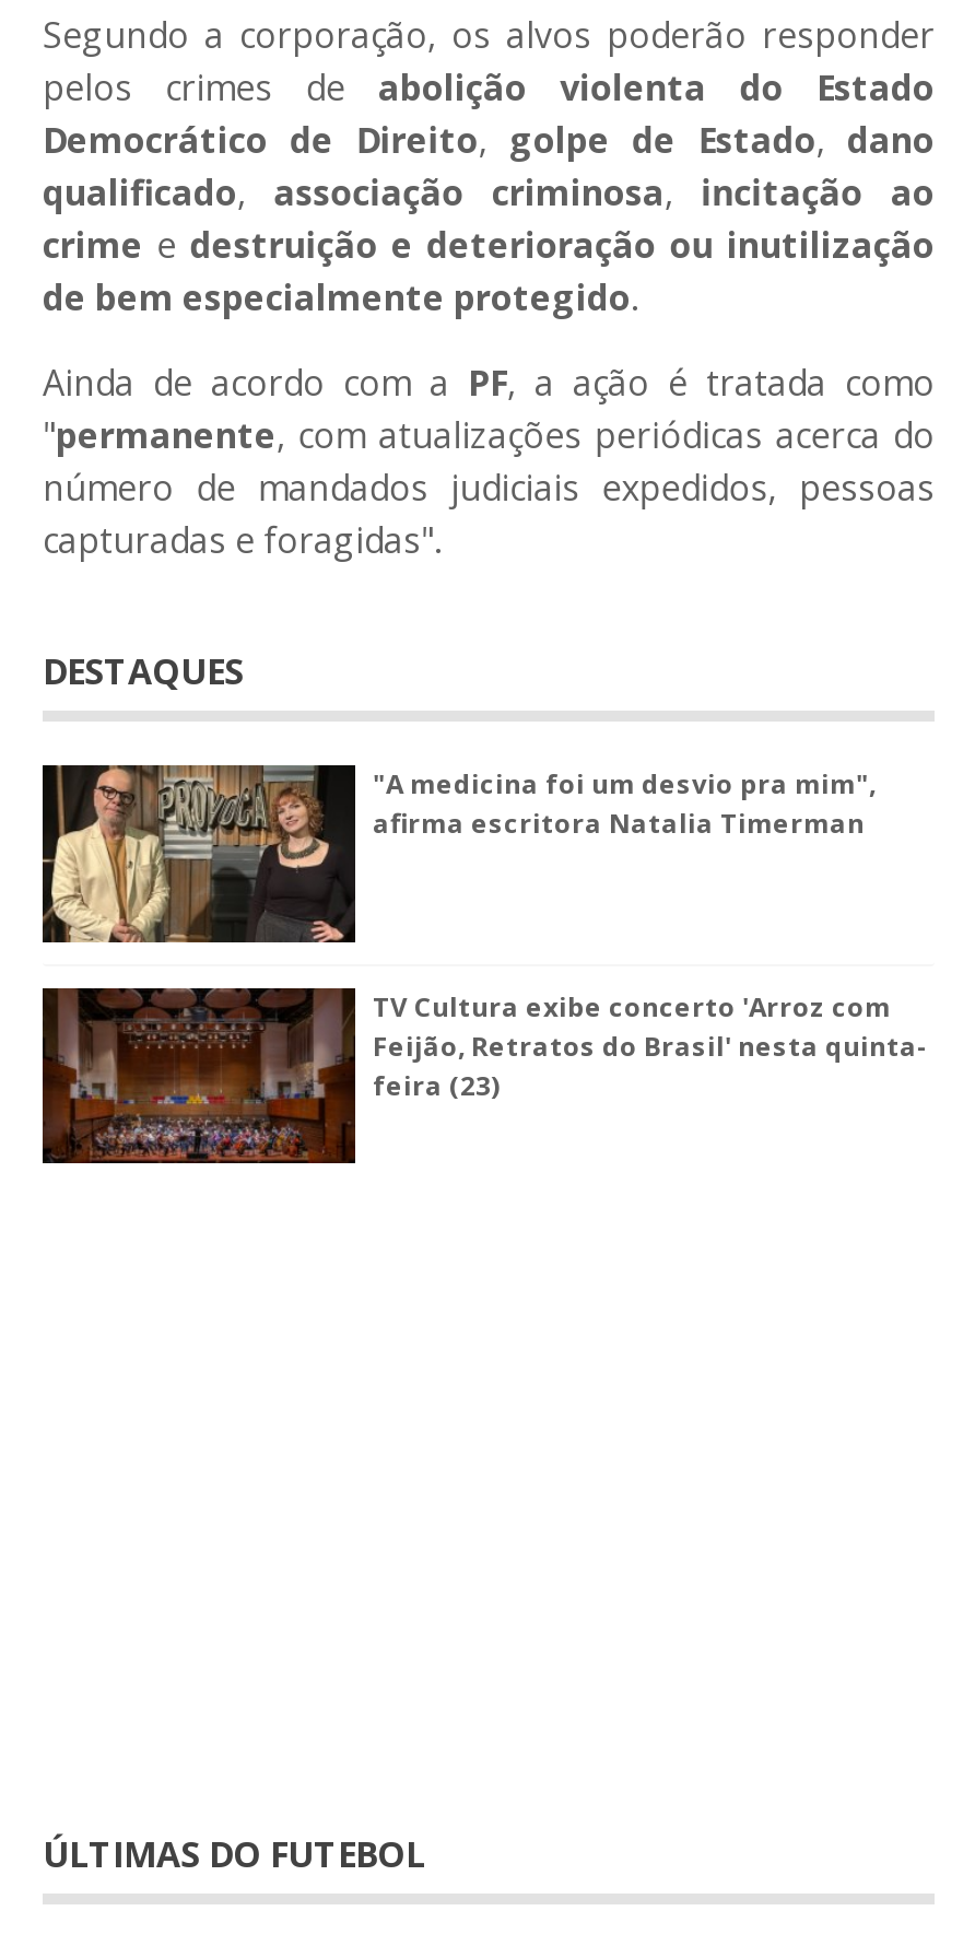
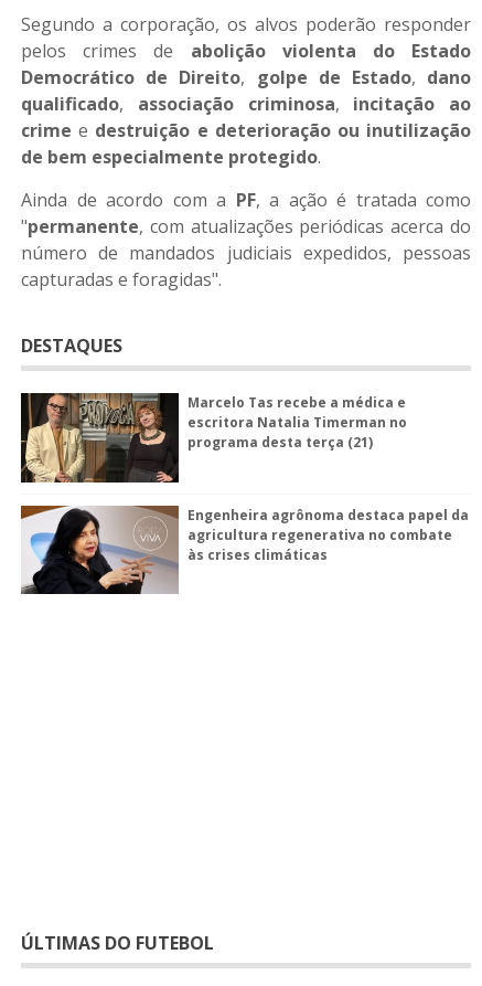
[373,765,876,842] "A medicina foi um desvio pra mim", | afirma escritora Natalia Timerman -> [188,393,407,452] Marcelo Tas recebe a médica e | escritora Natalia Timerman no | programa desta terça (21)
[40,986,928,1165] [image] | TV Cultura exibe concerto 'Arroz com | Feijão, Retratos do Brasil' nesta quinta- | feira (23) -> [20,505,469,595] [image] | Engenheira agrônoma destaca papel da | agricultura regenerativa no combate | às crises climáticas

